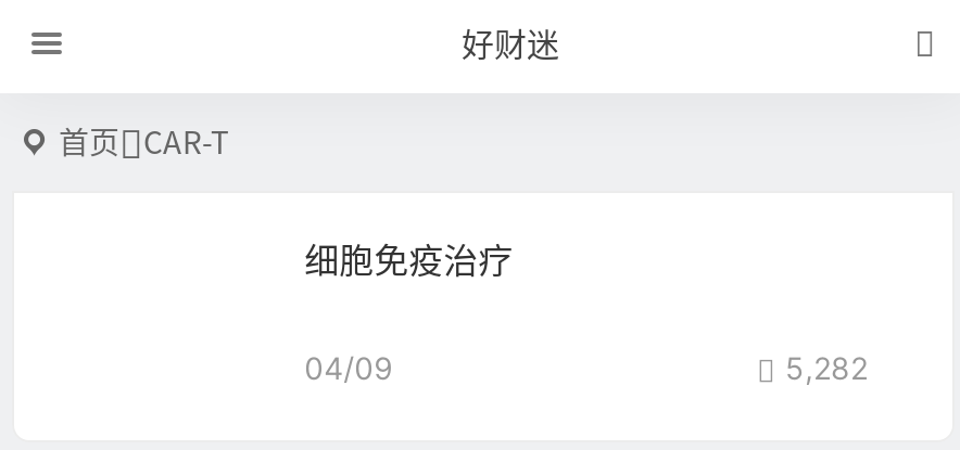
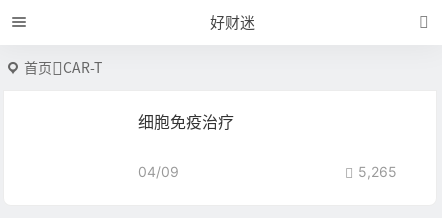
[785,349,868,386] 5,282 -> [358,163,397,180] 5,265

